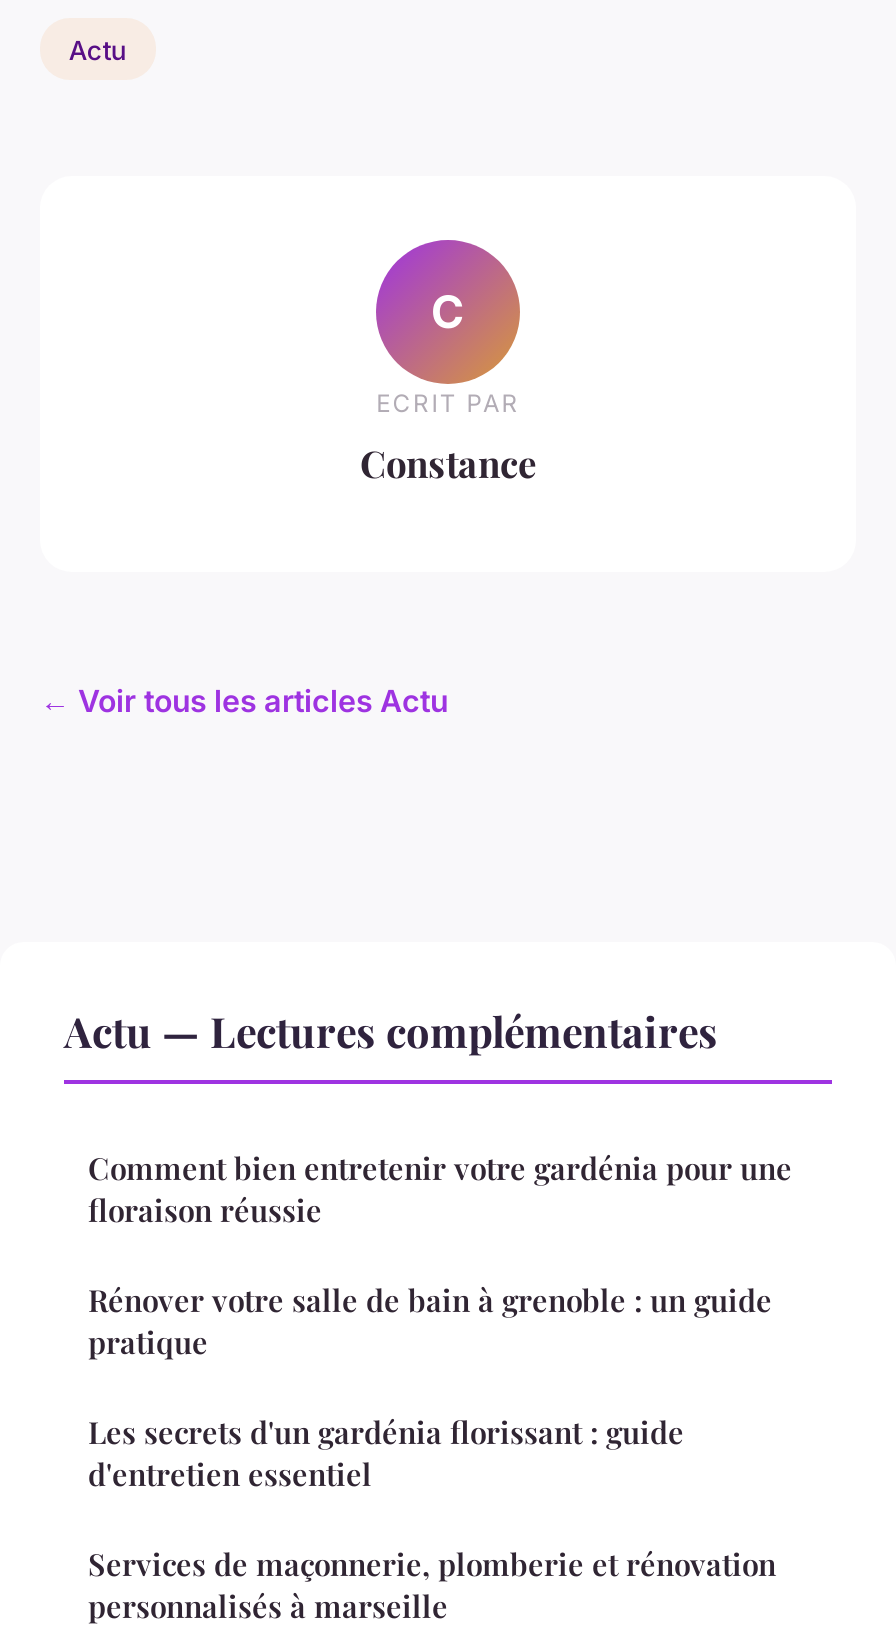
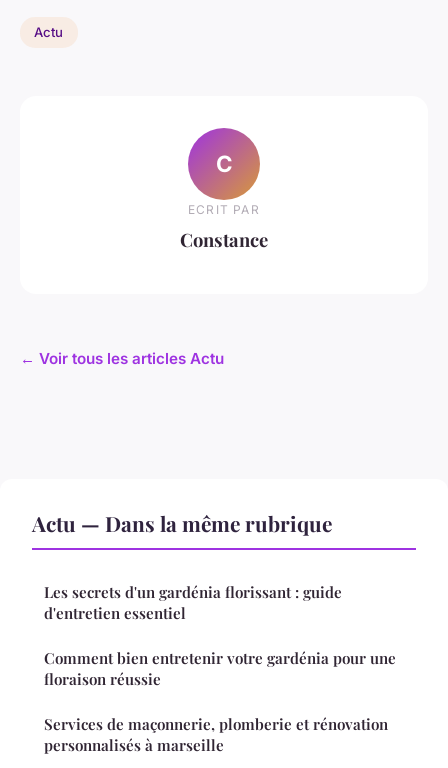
[64,1001,772,1361] Actu — Lectures complémentaires | Rénover votre salle de bain à grenoble : un guide | pratique -> [32,508,332,536] Actu — Dans la même rubrique
moved [88,1147,792,1229] -> [44,647,396,688]: Comment bien entretenir votre gardénia pour une | floraison réussie
moved [88,1411,684,1493] -> [44,581,342,622]: Les secrets d'un gardénia florissant : guide | d'entretien essentiel

